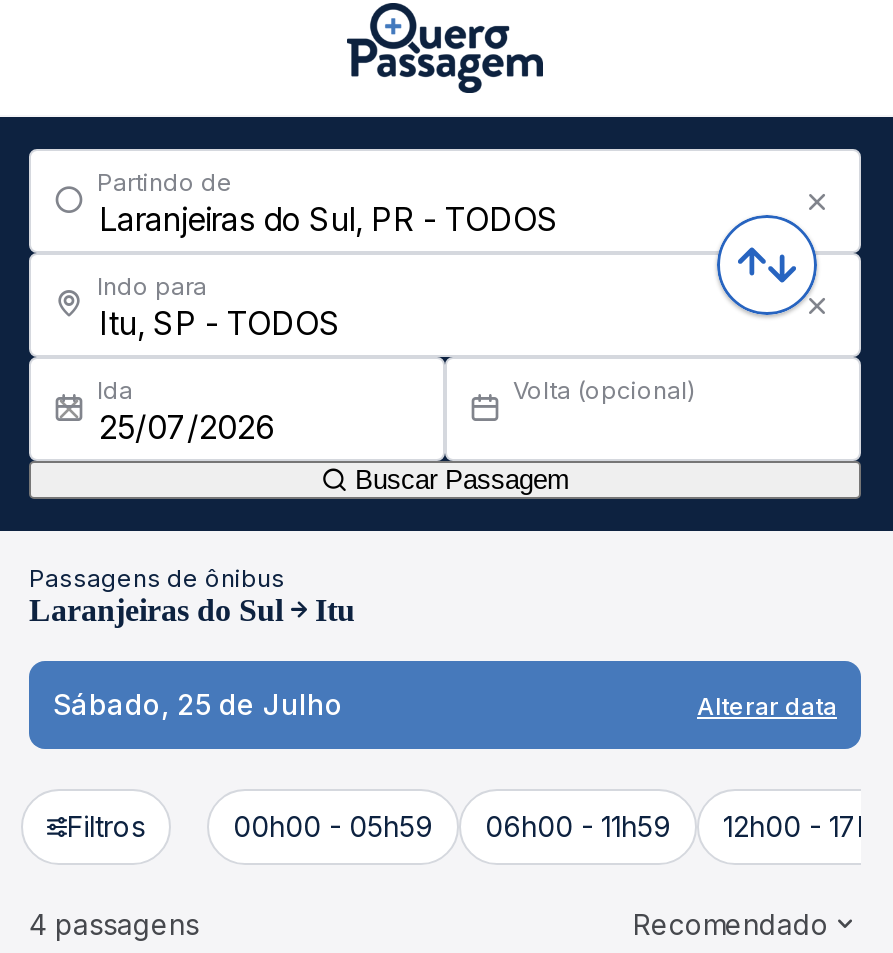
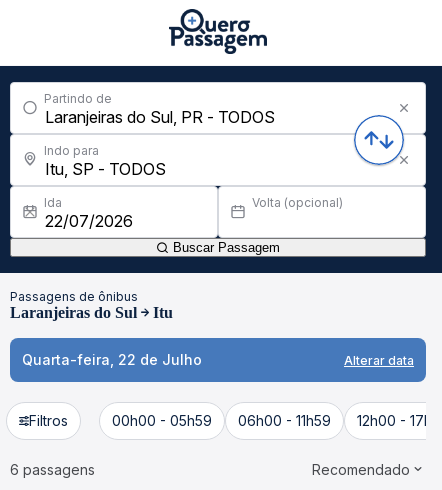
[53,687,343,721] Sábado, 25 de Julho -> [22,351,202,368] Quarta-feira, 22 de Julho
[29,907,199,941] 4 passagens -> [10,461,95,478] 6 passagens

